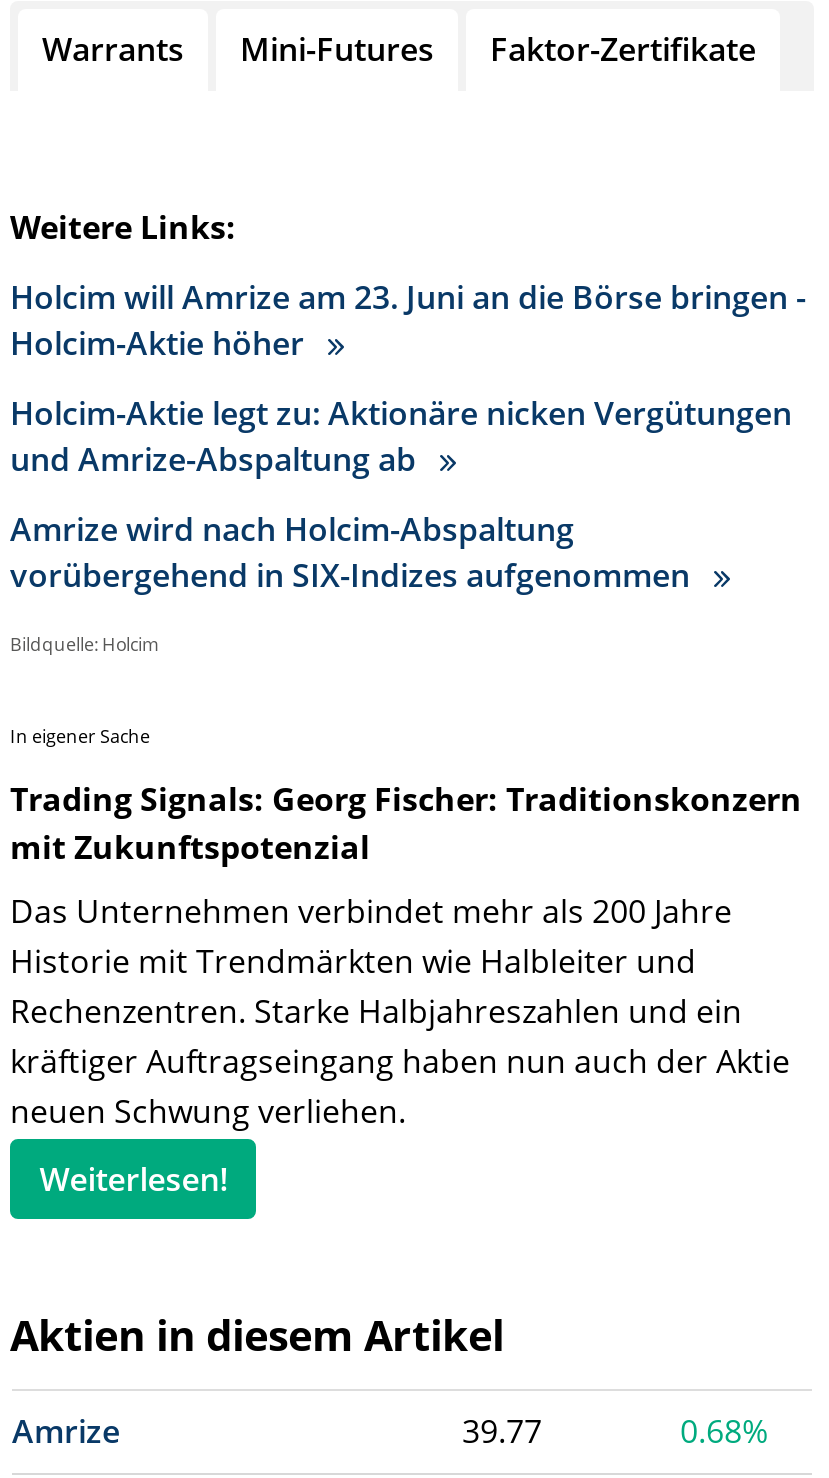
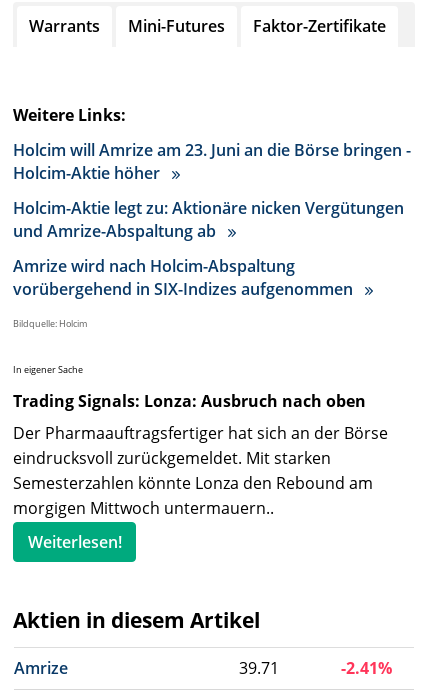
[10,776,802,868] Trading Signals: Georg Fischer: Traditionskonzern | mit Zukunftspotenzial -> [13,389,366,411] Trading Signals: Lonza: Ausbruch nach oben
[10,888,790,1132] Das Unternehmen verbindet mehr als 200 Jahre | Historie mit Trendmärkten wie Halbleiter und | Rechenzentren. Starke Halbjahreszahlen und ein | kräftiger Auftragseingang haben nun auch der Aktie | neuen Schwung verliehen. -> [13,421,388,518] Der Pharmaauftragsfertiger hat sich an der Börse | eindrucksvoll zurückgemeldet. Mit starken | Semesterzahlen könnte Lonza den Rebound am | morgigen Mittwoch untermauern..
[462,1408,542,1452] 39.77 -> [239,656,279,678] 39.71
[680,1408,768,1452] 0.68% -> [341,656,392,678] -2.41%

